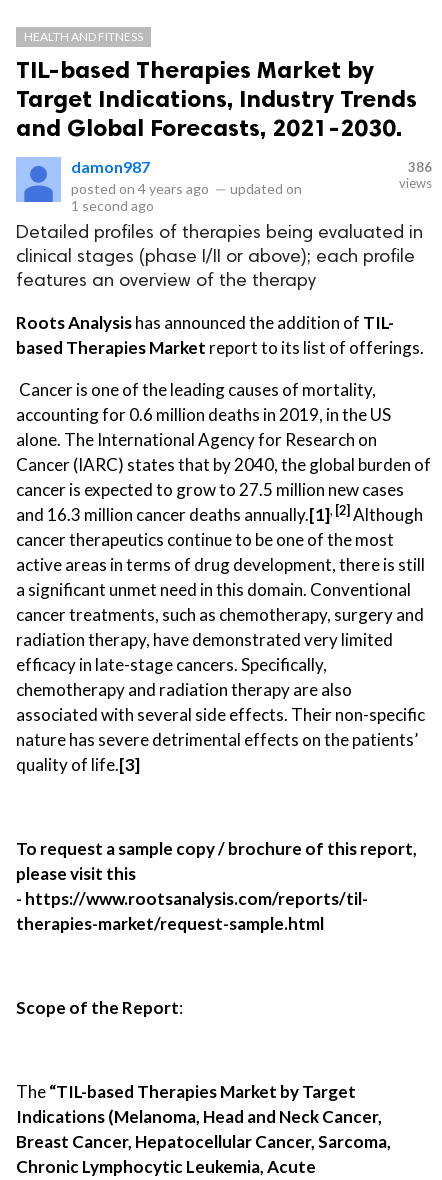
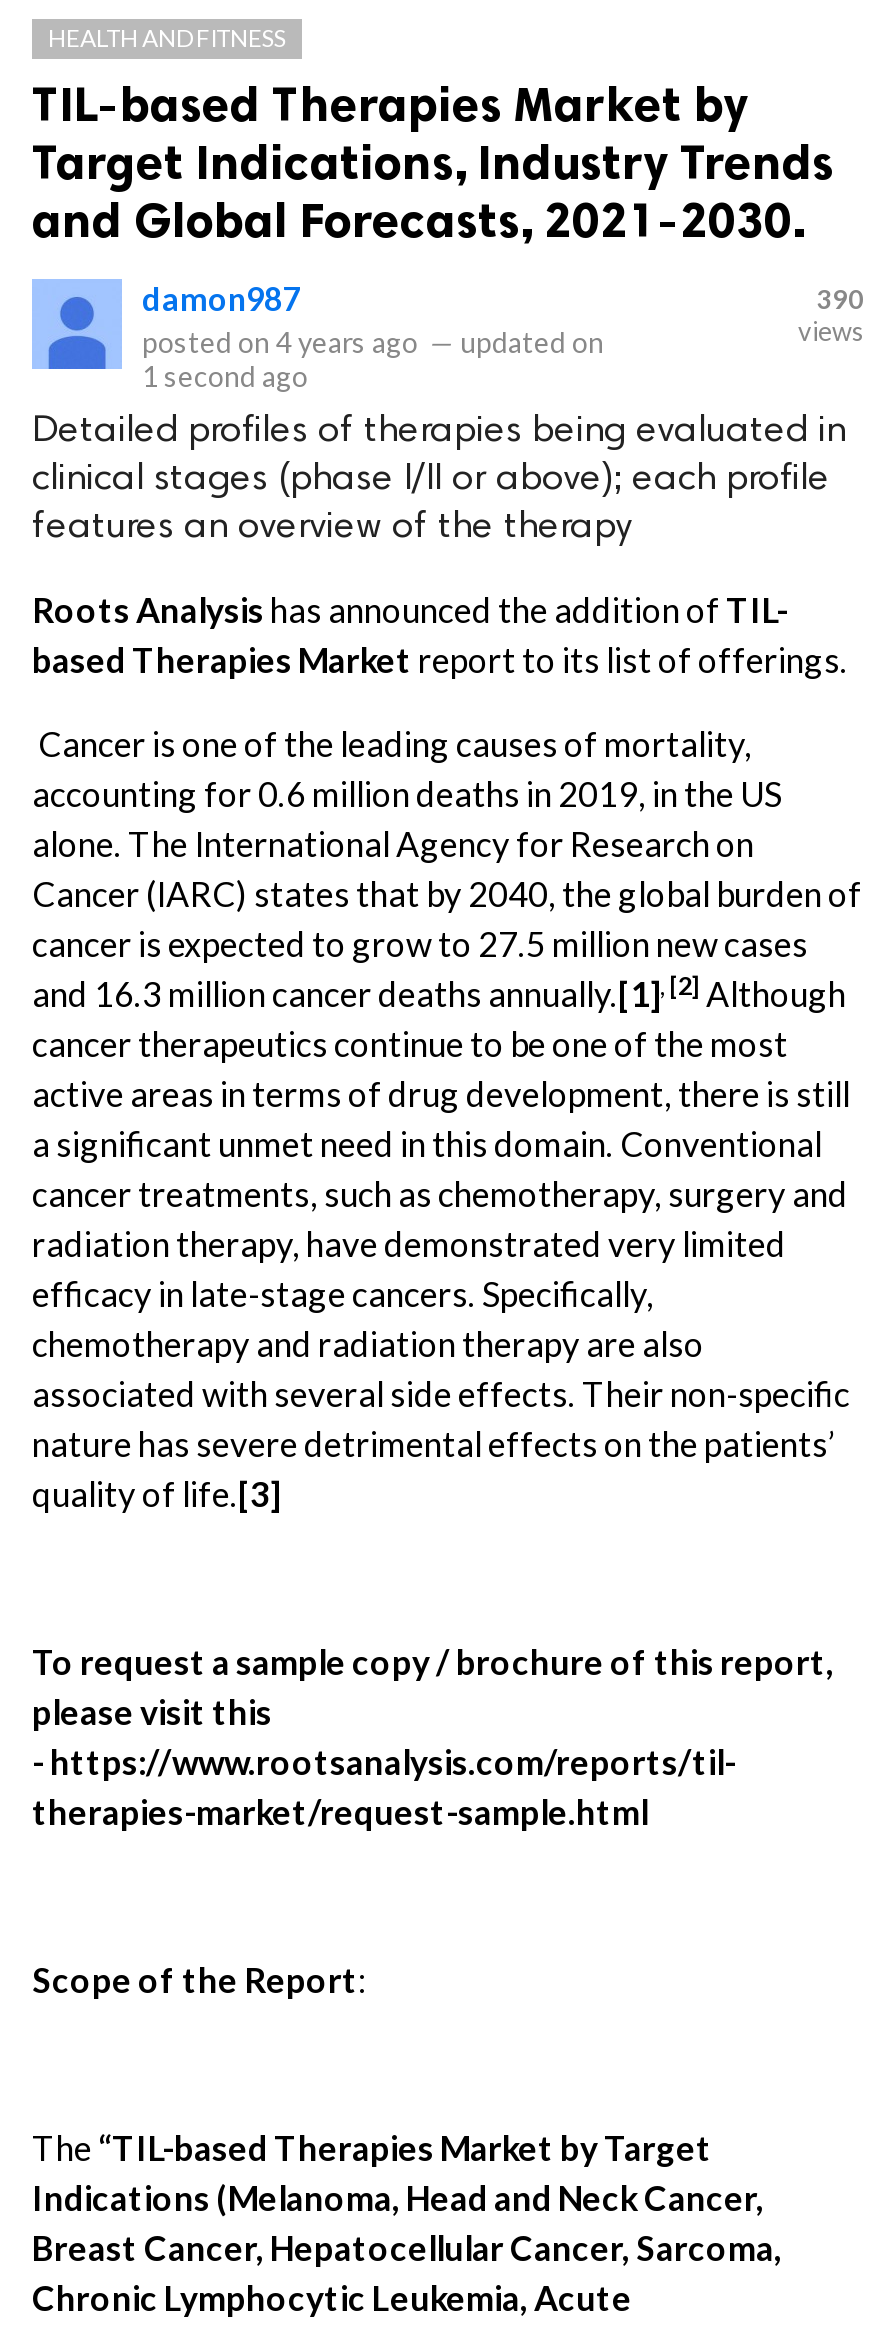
[408,159,432,175] 386 -> [816,283,864,315] 390

